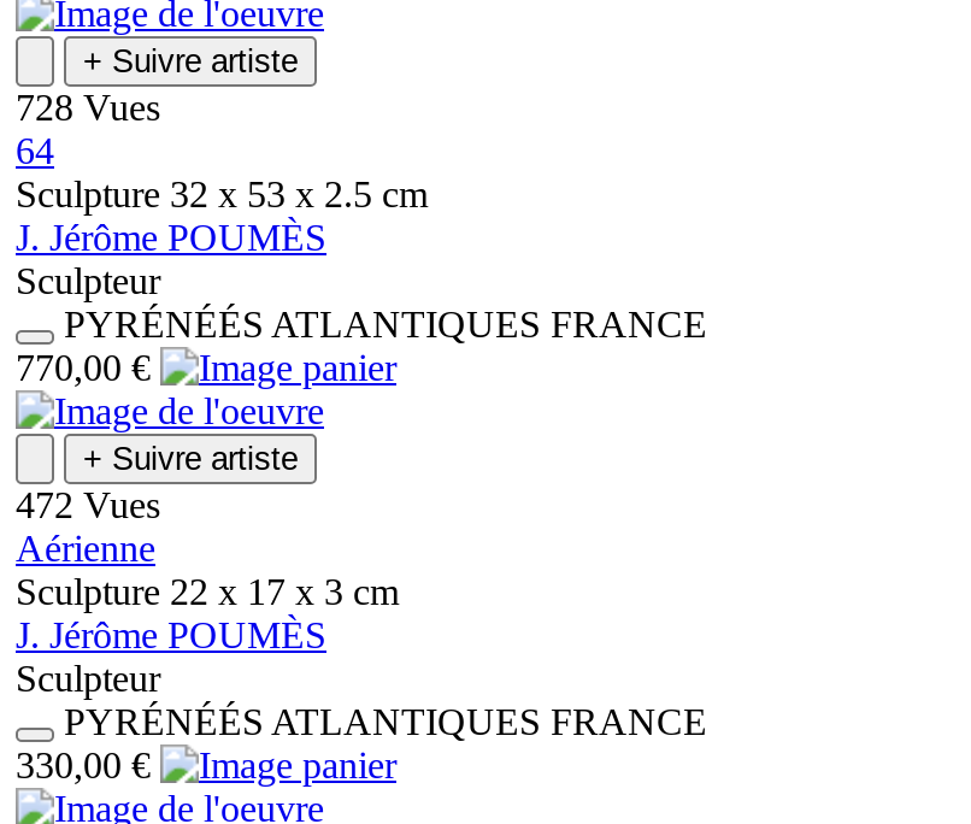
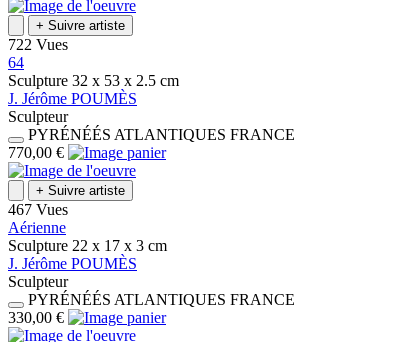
[16,86,160,126] 728 Vues -> [8,35,68,52] 722 Vues
[16,483,160,524] 472 Vues -> [8,200,68,217] 467 Vues

